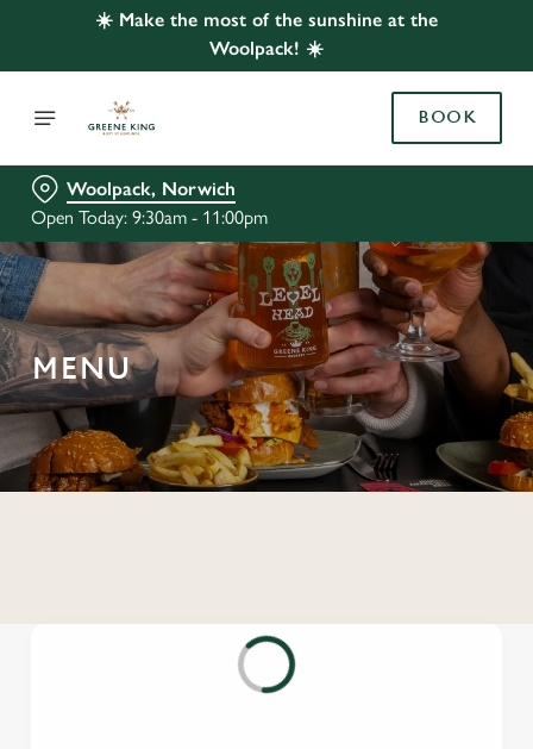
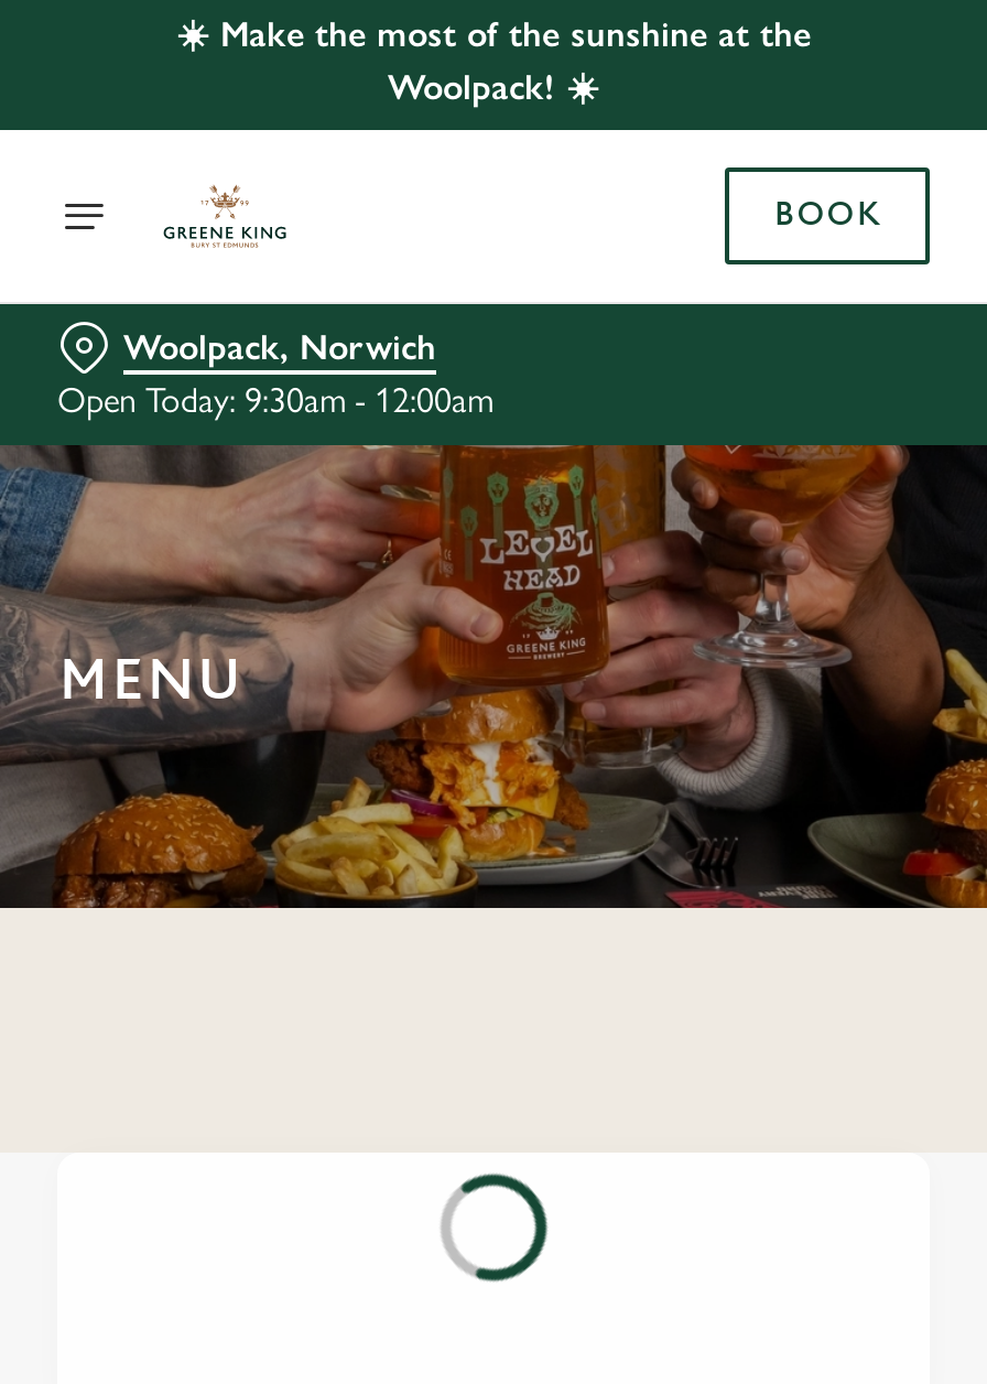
[31,206,268,229] Open Today: 9:30am - 11:00pm -> [57,379,493,421] Open Today: 9:30am - 12:00am

